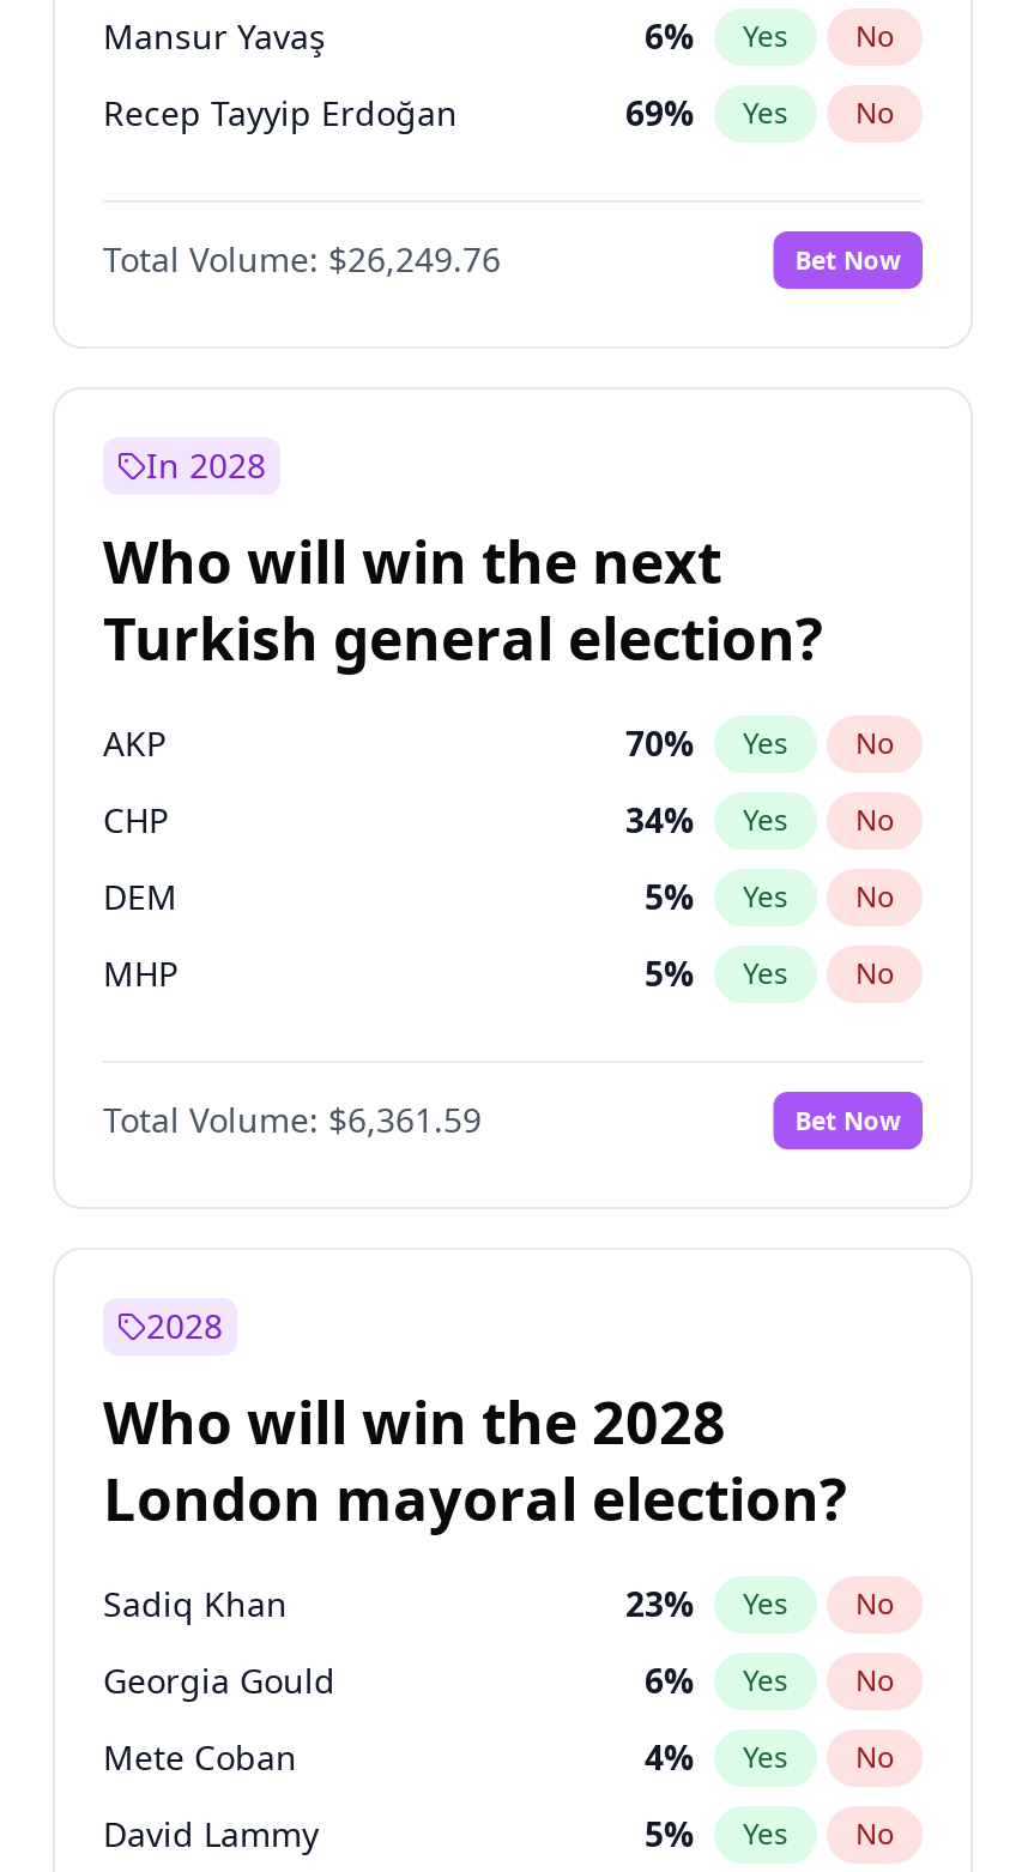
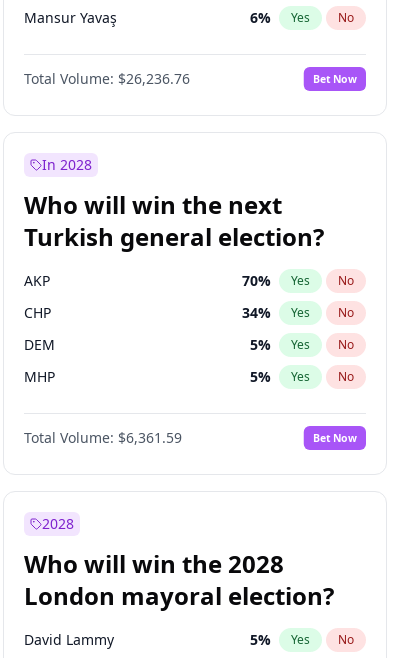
[103,90,894,282] Recep Tayyip Erdoğan | 69% | Yes | No | Total Volume: $26,249.76 -> [24,69,190,88] Total Volume: $26,236.76
[103,1581,894,1780] Sadiq Khan | 23% | Yes | No | Georgia Gould | 6% | Yes | No | Mete Coban | 4% | Yes | No -> none

